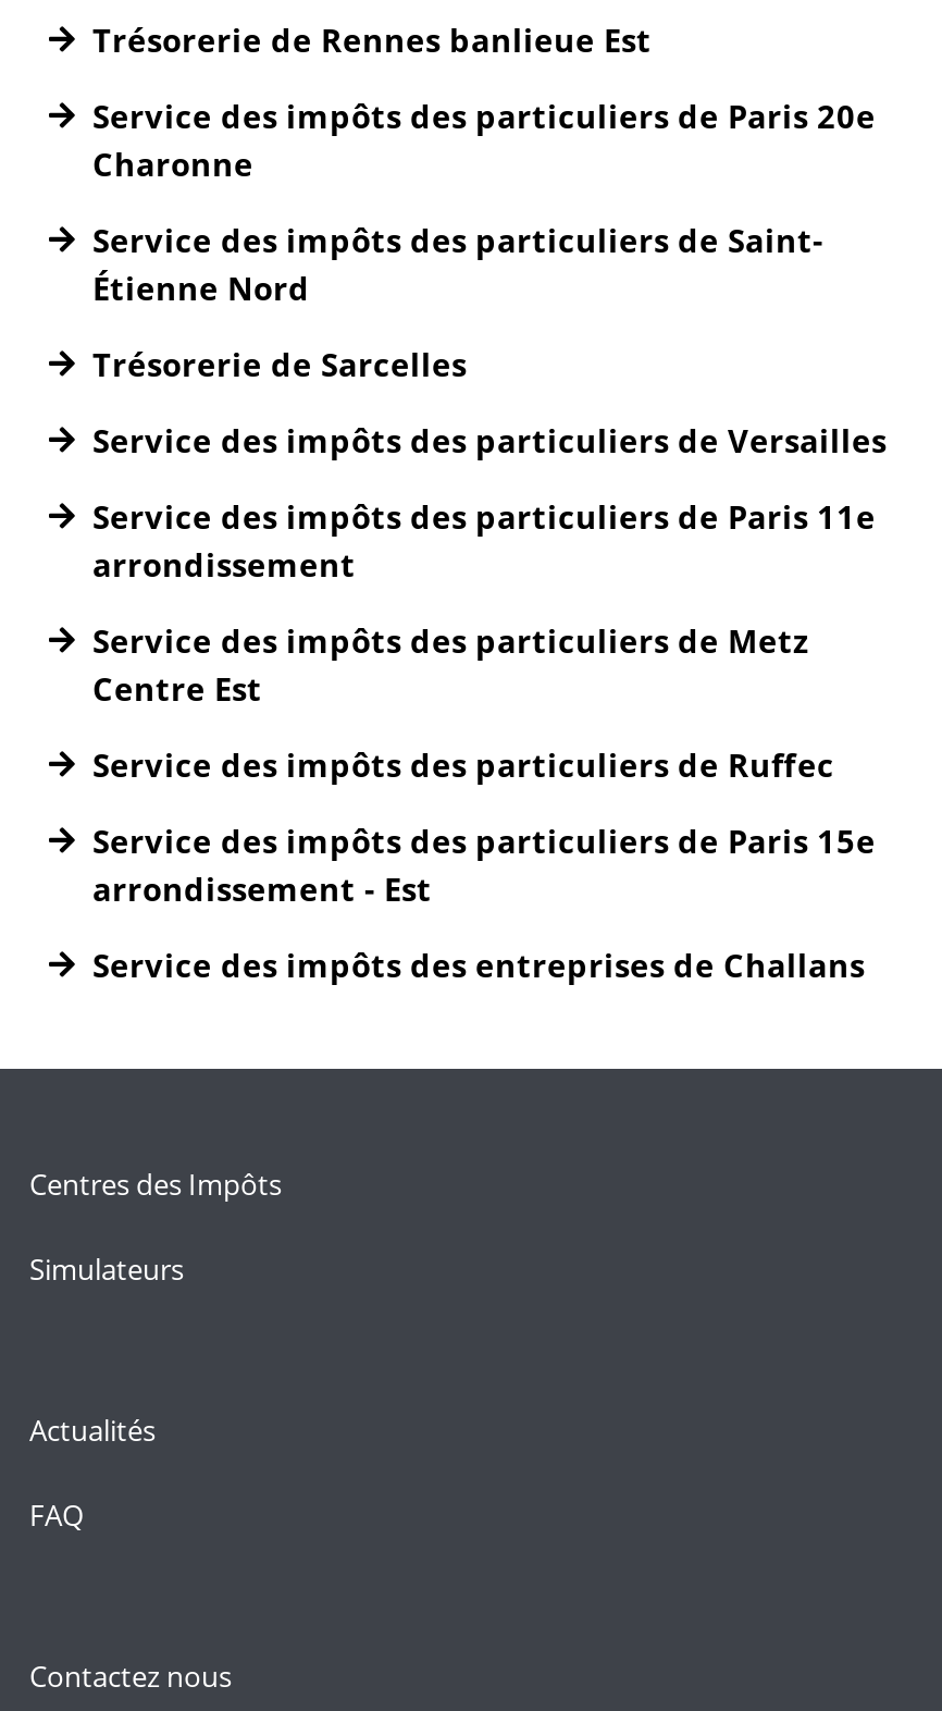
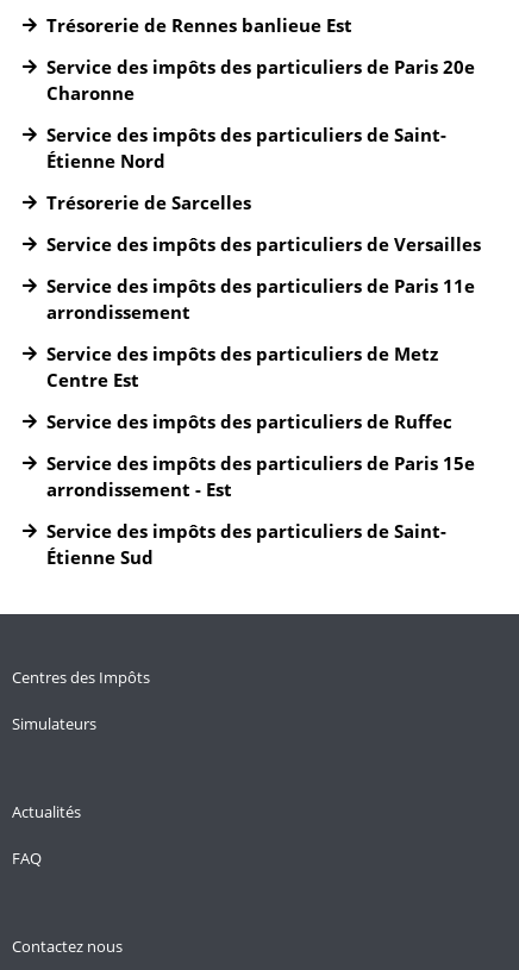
[92,943,865,986] Service des impôts des entreprises de Challans -> [46,519,446,569] Service des impôts des particuliers de Saint- | Étienne Sud

